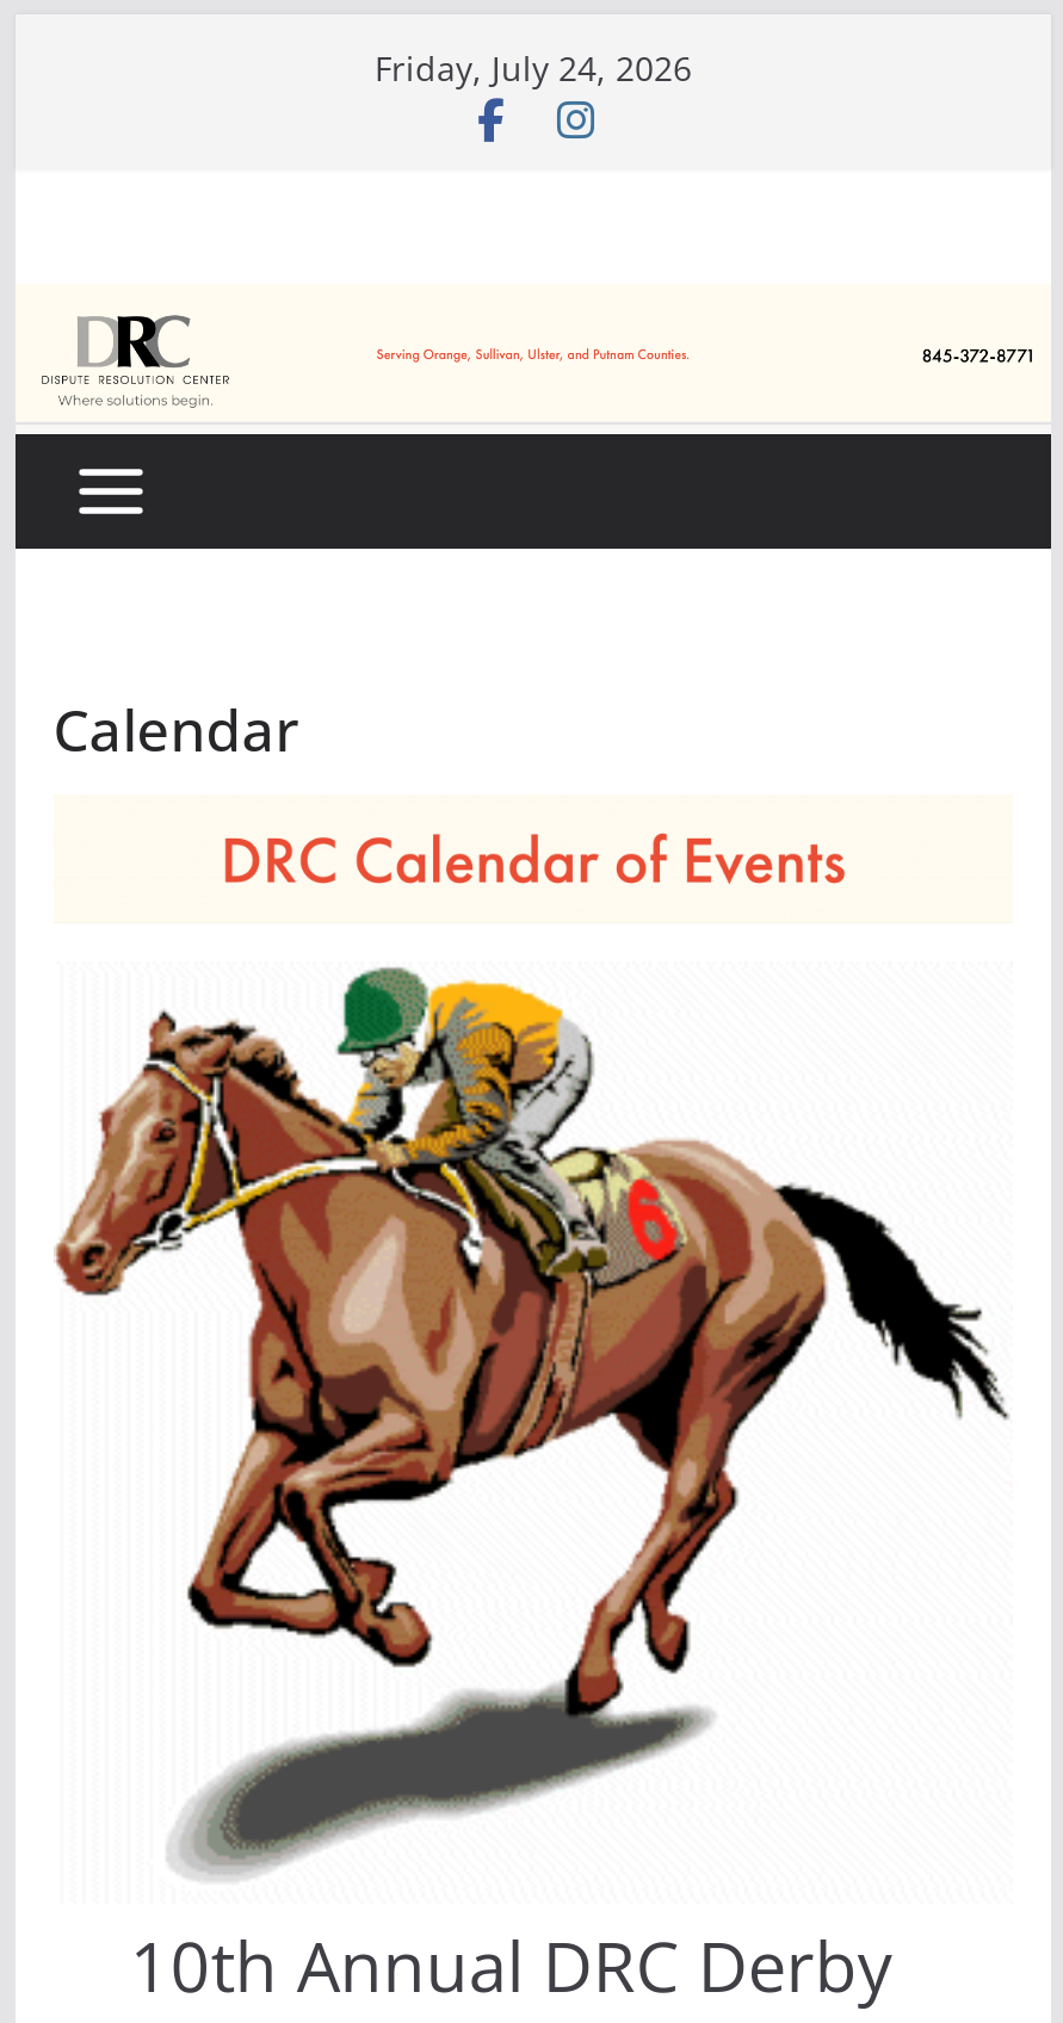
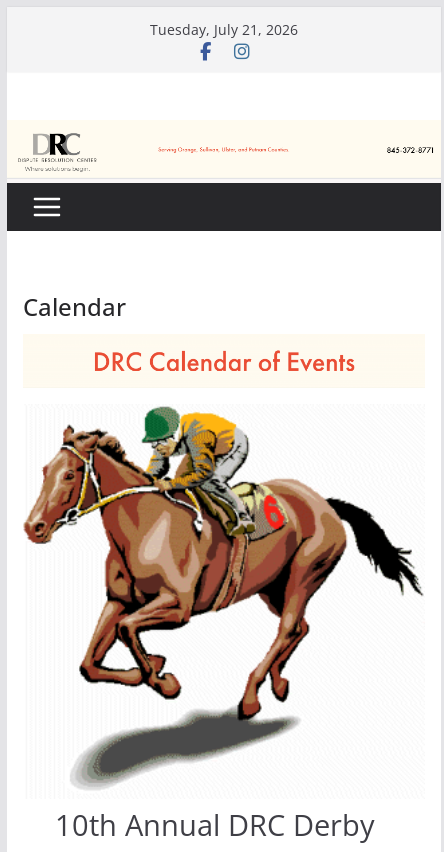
[375,45,692,91] Friday, July 24, 2026 -> [150,20,298,39] Tuesday, July 21, 2026

